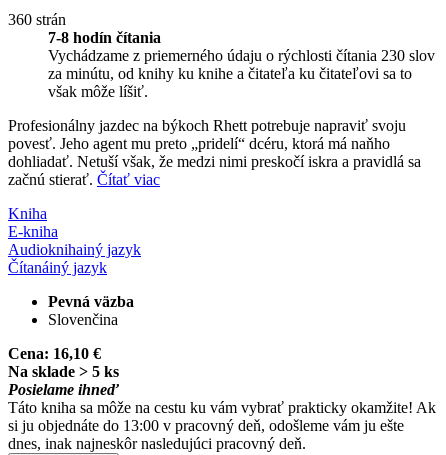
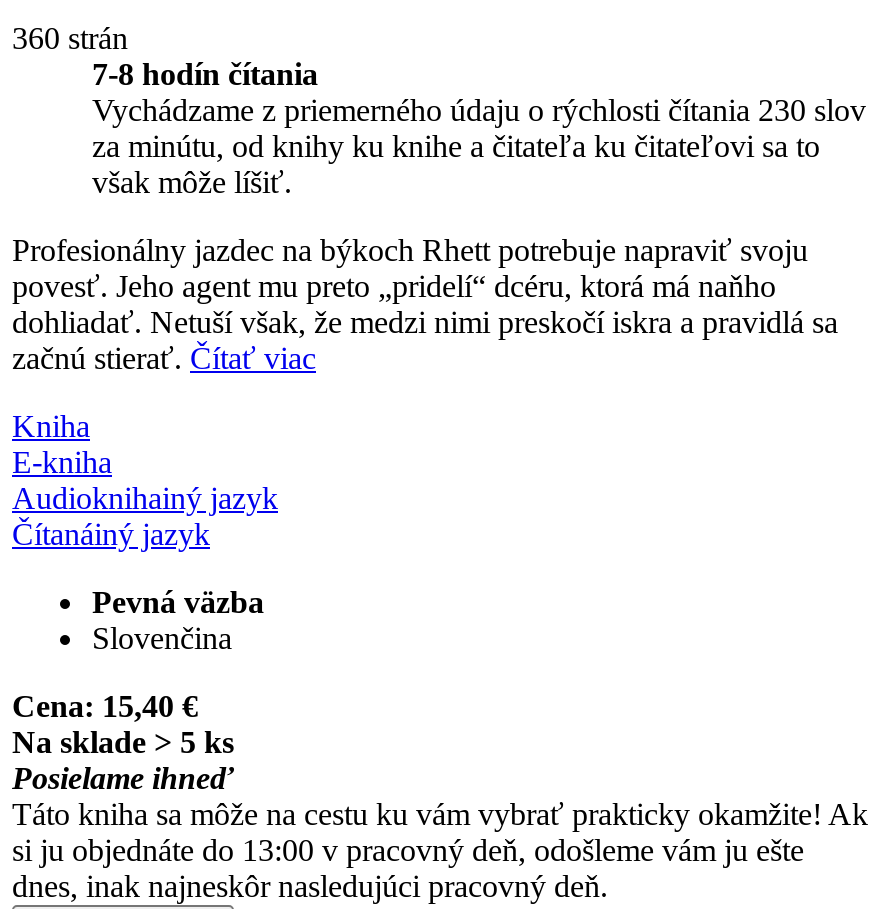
[8,345,101,362] Cena: 16,10 € -> [12,688,198,722] Cena: 15,40 €

